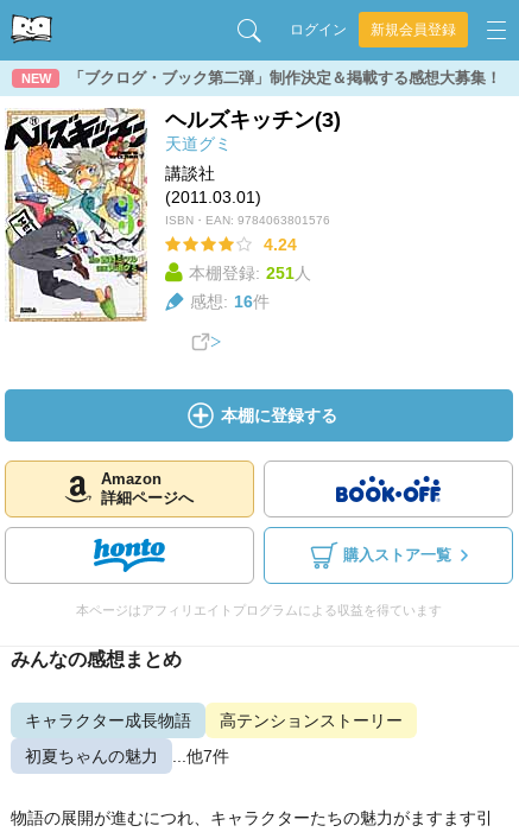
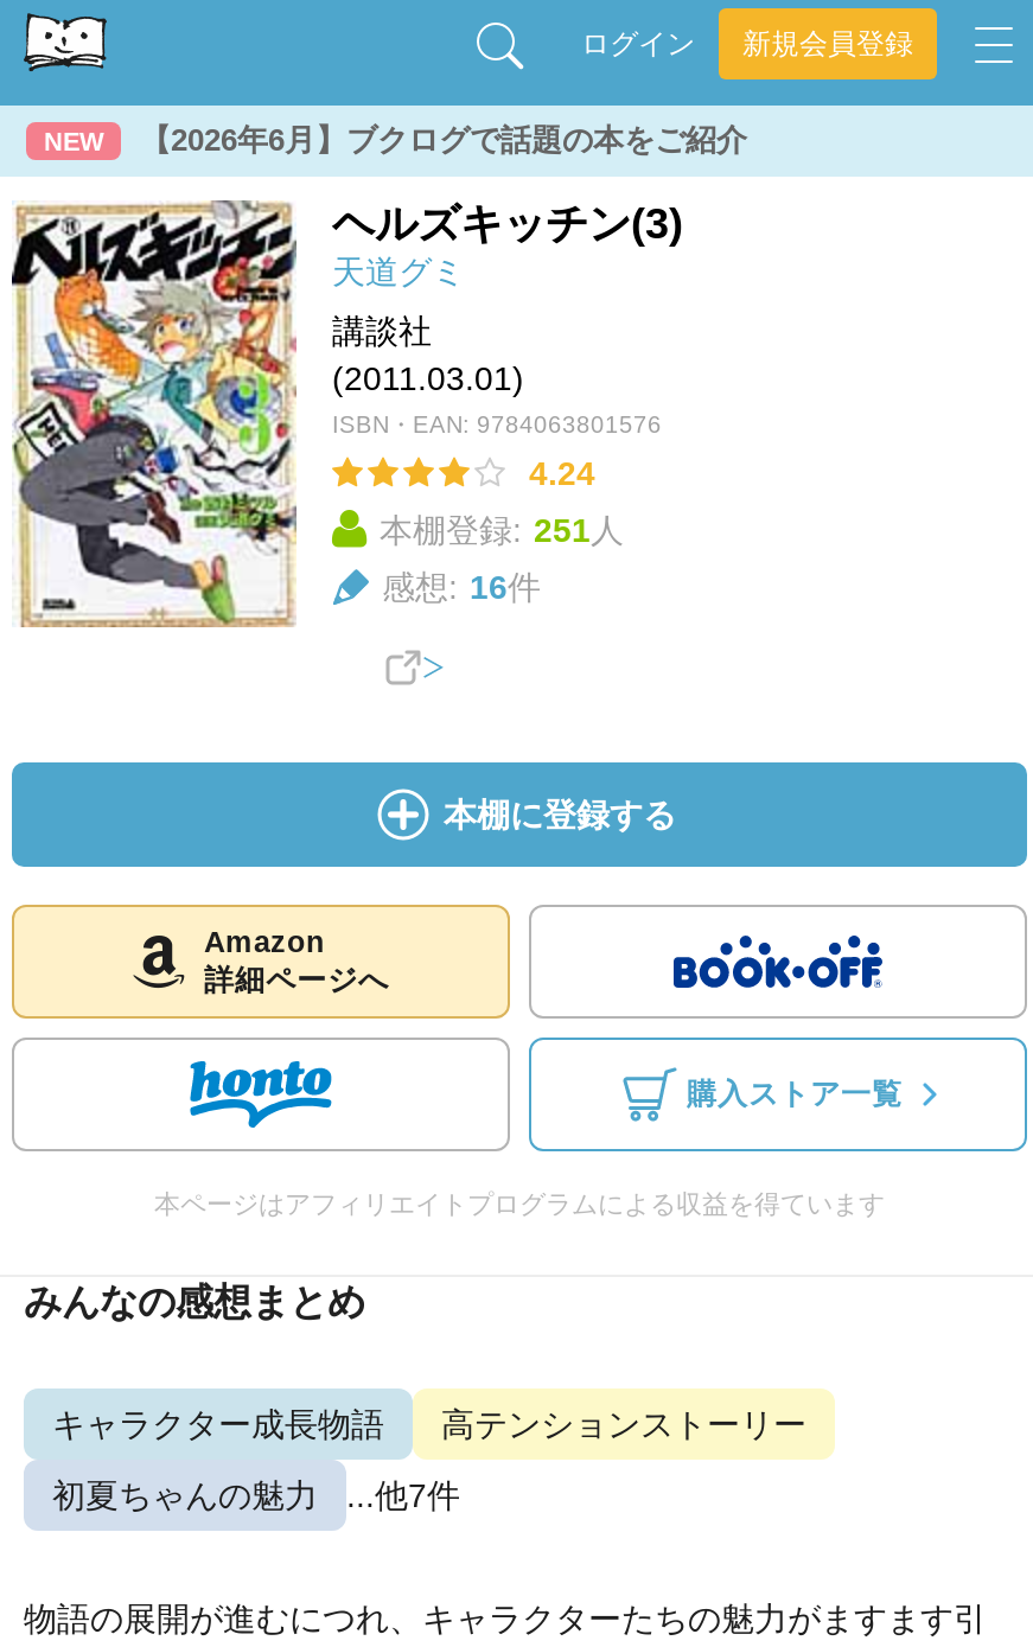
[69,69,501,87] 「ブクログ・ブック第二弾」制作決定＆掲載する感想大募集！ -> [140,122,747,158] 【2026年6月】ブクログで話題の本をご紹介

